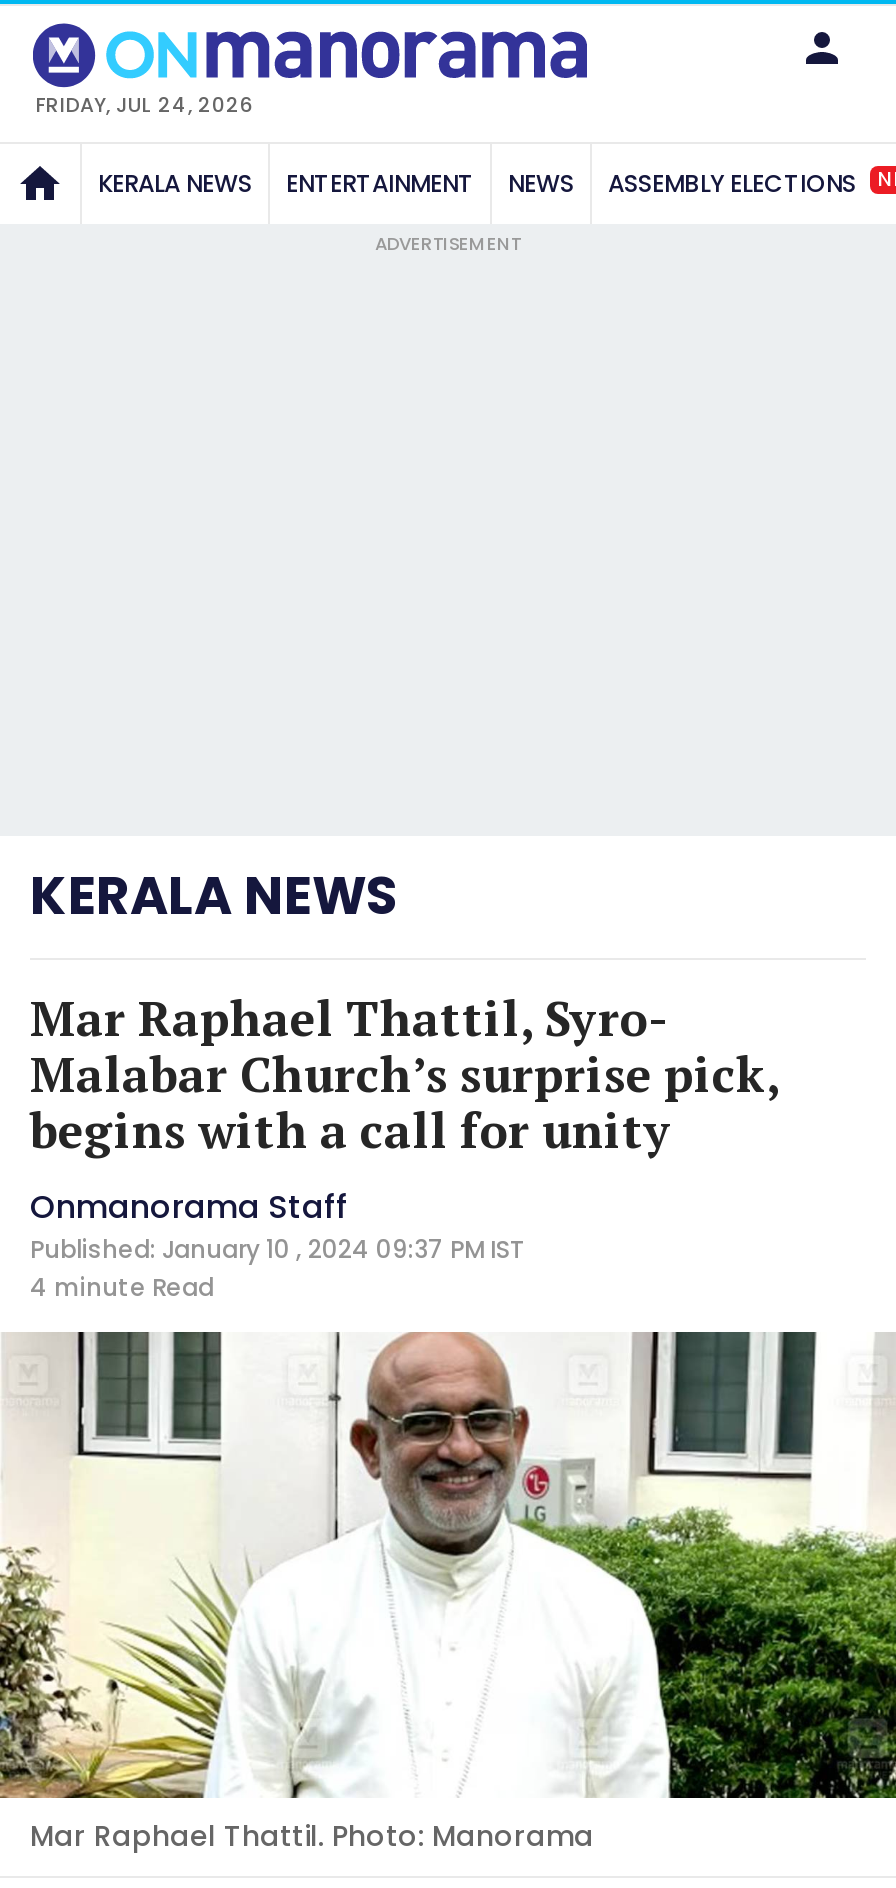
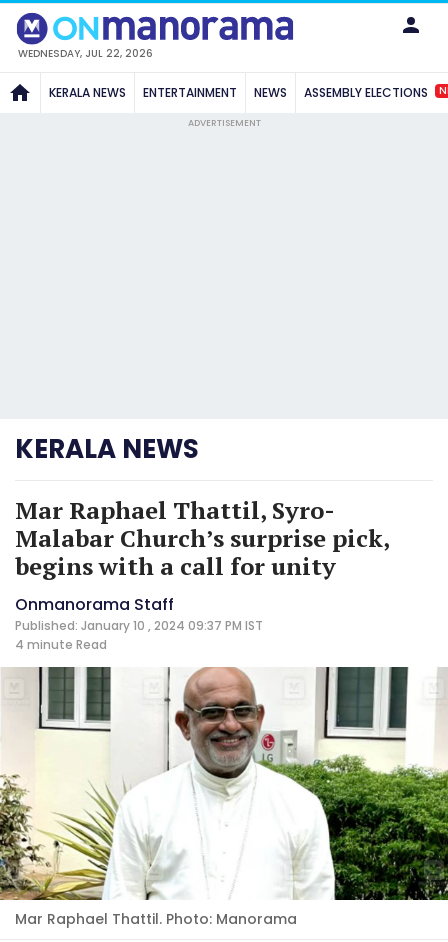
[36,89,254,119] FRIDAY, JUL 24, 2026 -> [18,46,153,61] WEDNESDAY, JUL 22, 2026

